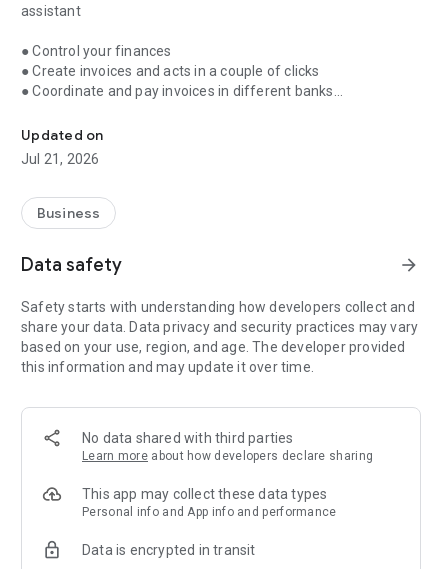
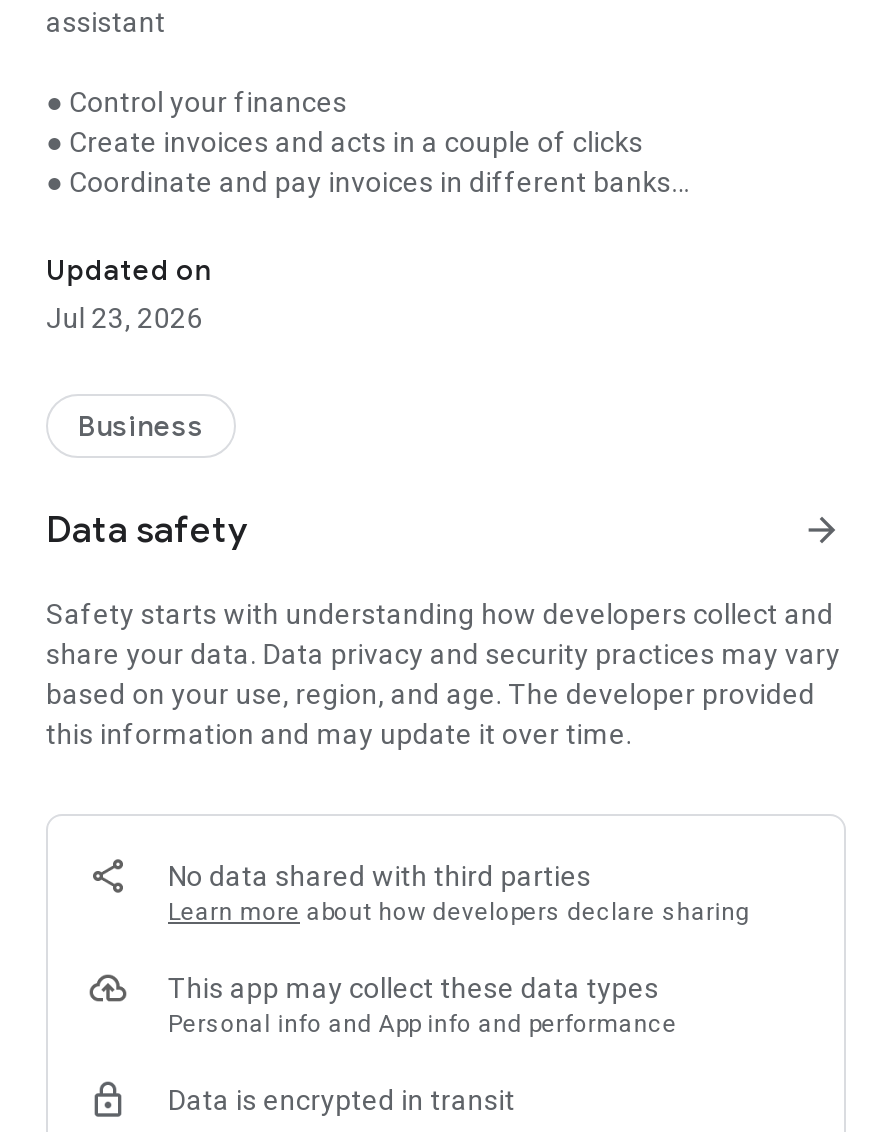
[21,151,99,167] Jul 21, 2026 -> [46,302,203,334] Jul 23, 2026

